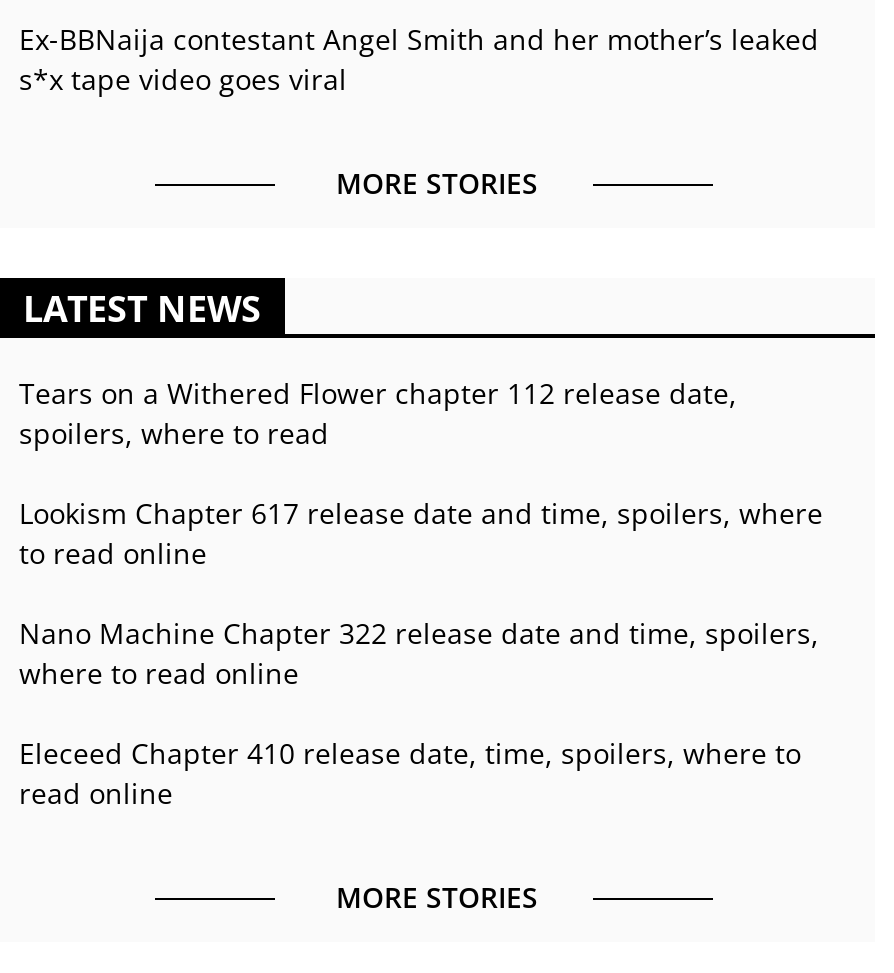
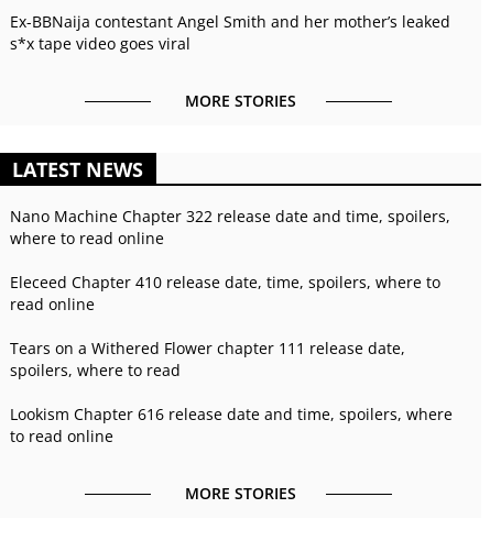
[19,374,823,532] Tears on a Withered Flower chapter 112 release date, | Lookism Chapter 617 release date and time, spoilers, where -> none
moved [19,414,329,452] -> [10,360,181,380]: spoilers, where to read
moved [19,534,207,572] -> [10,426,113,446]: to read online
moved [19,614,819,812] -> [10,206,450,314]: Nano Machine Chapter 322 release date and time, spoilers, | where to read online | Eleceed Chapter 410 release date, time, spoilers, where to | read online
none -> [10,338,453,424] Tears on a Withered Flower chapter 111 release date, | Lookism Chapter 616 release date and time, spoilers, where

